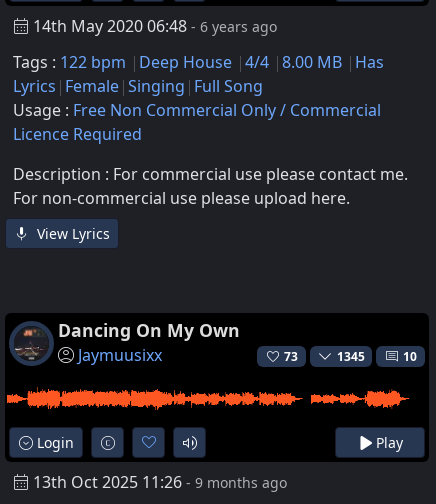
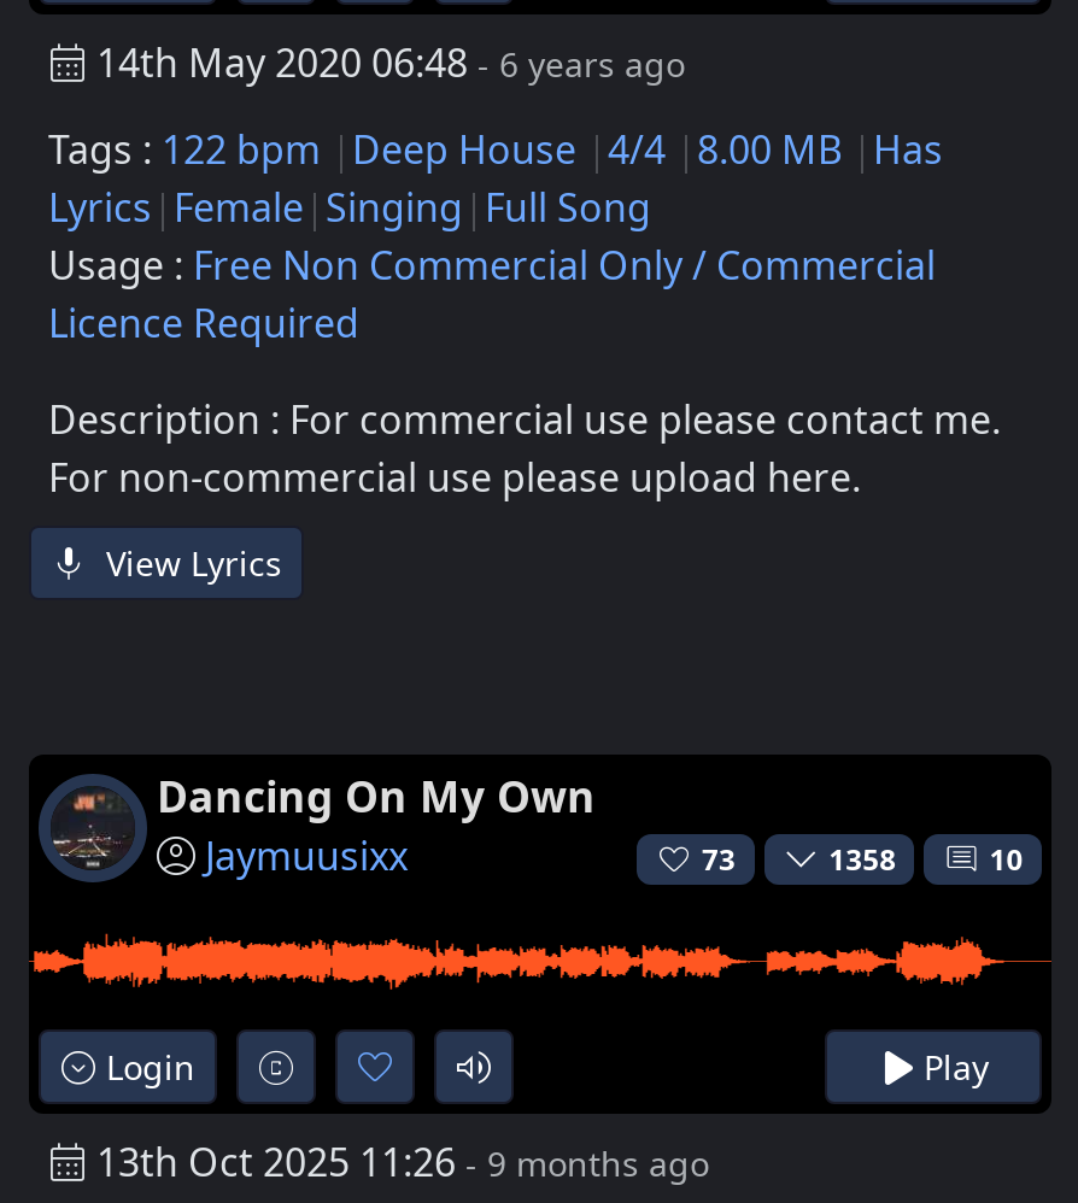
[337,348,365,365] 1345 -> [829,839,896,880] 1358

